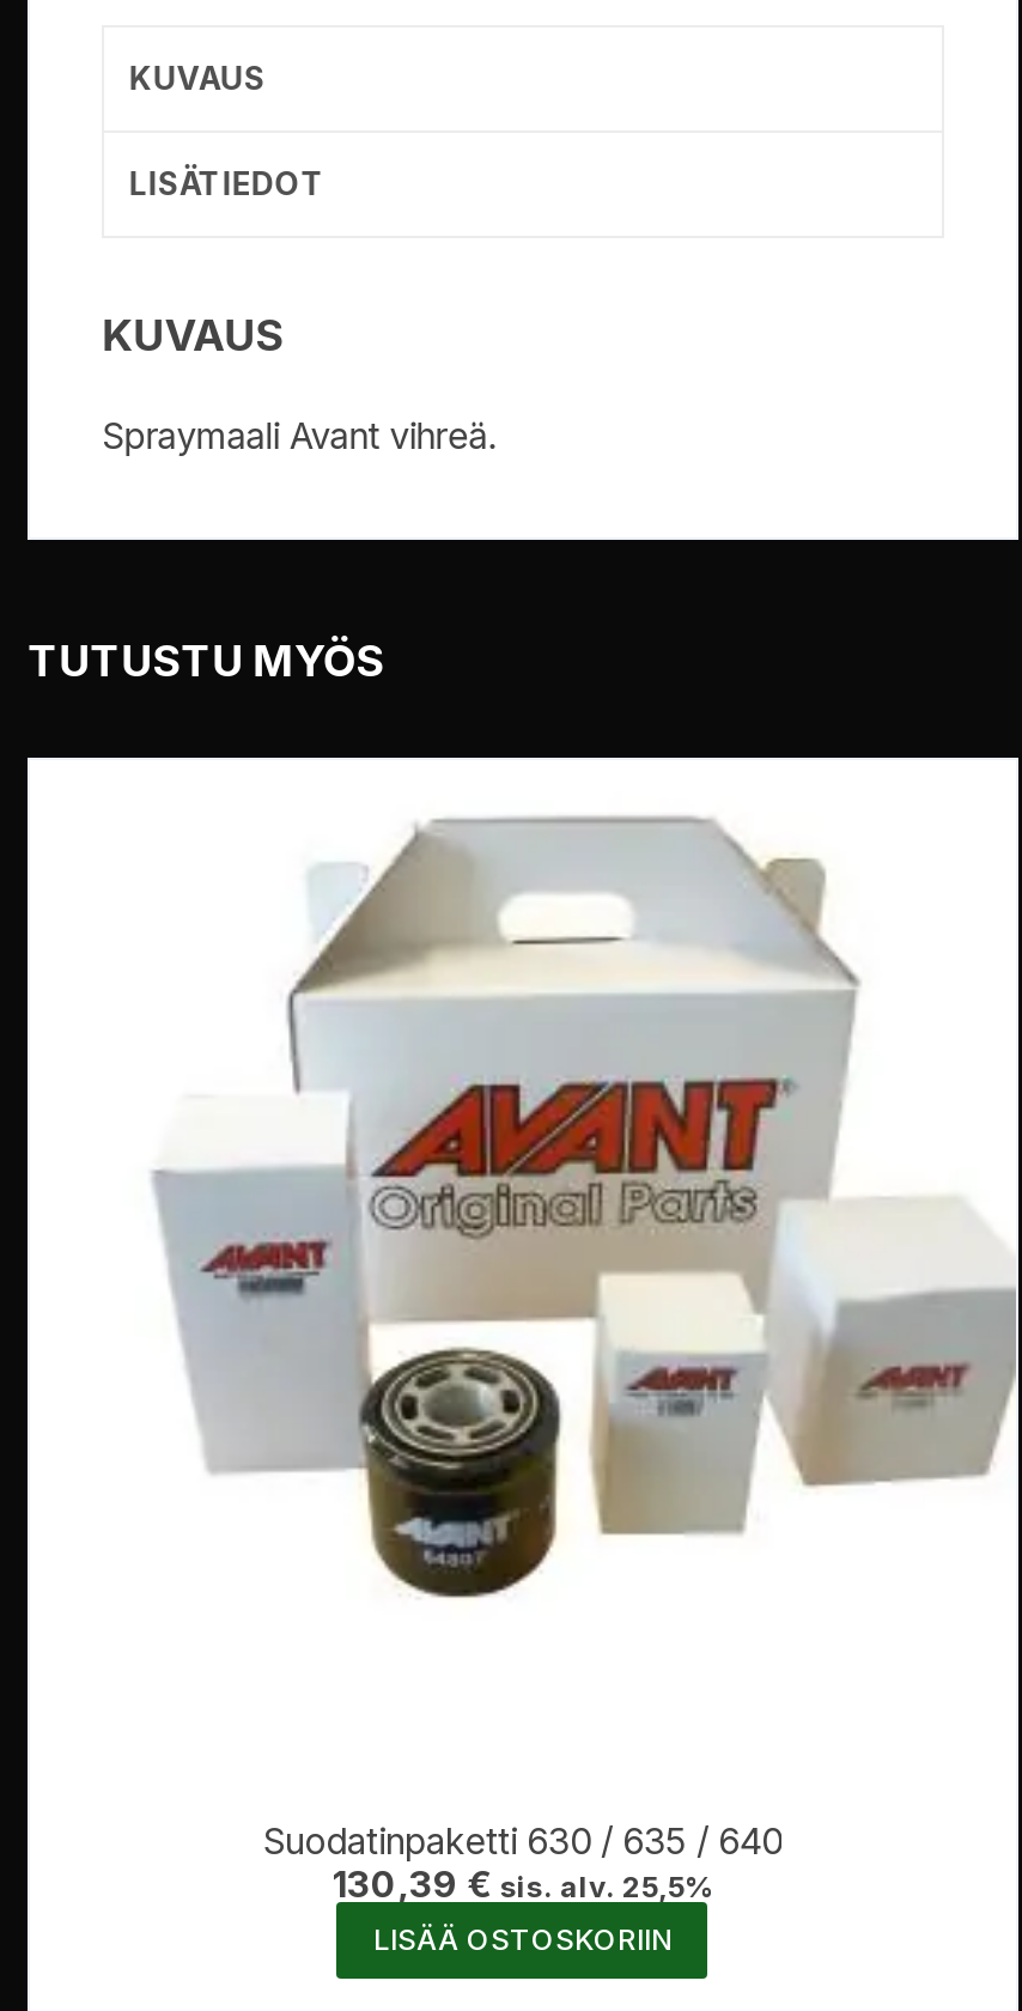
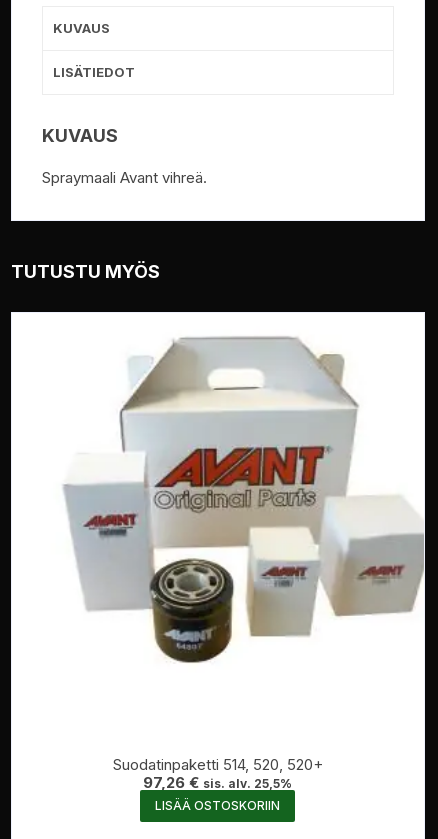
[263,1819,783,1907] Suodatinpaketti 630 / 635 / 640 | 130,39 € sis. alv. 25,5% -> [113,755,323,792] Suodatinpaketti 514, 520, 520+ | 97,26 € sis. alv. 25,5%

